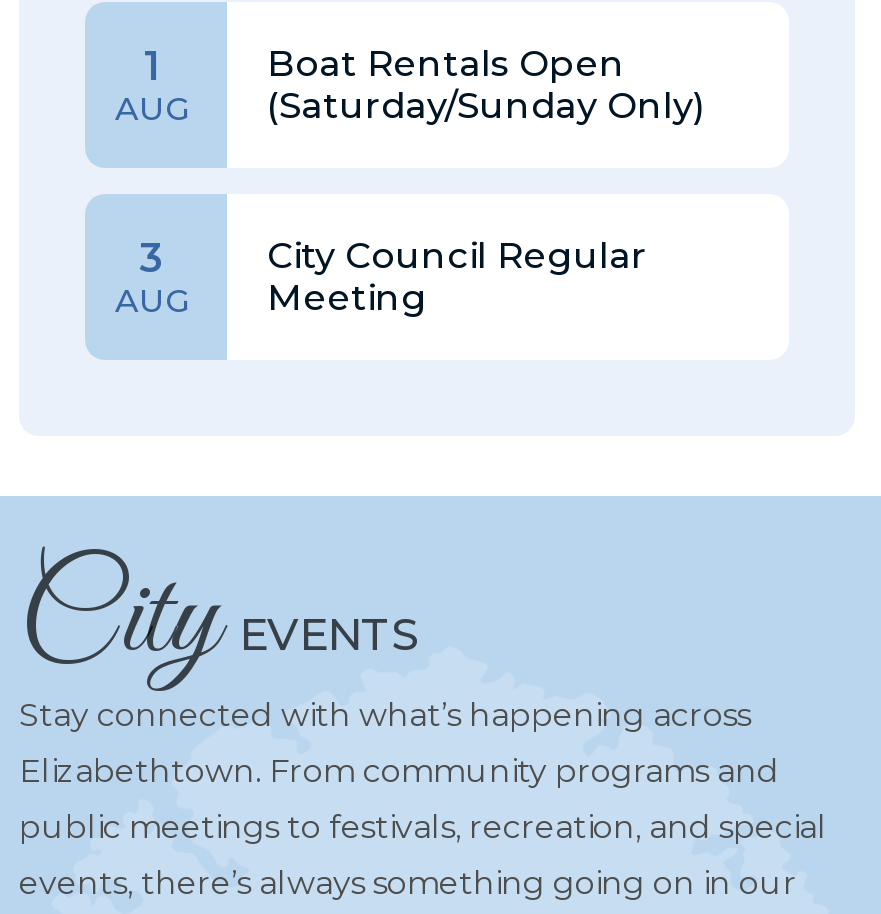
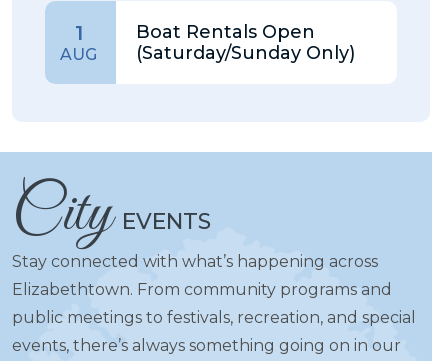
[115,235,189,321] 3 | AUG -> none
[267,234,647,320] City Council Regular | Meeting -> none

